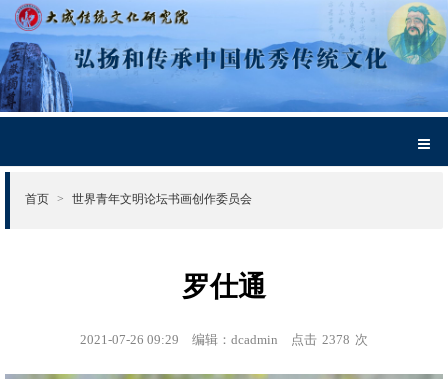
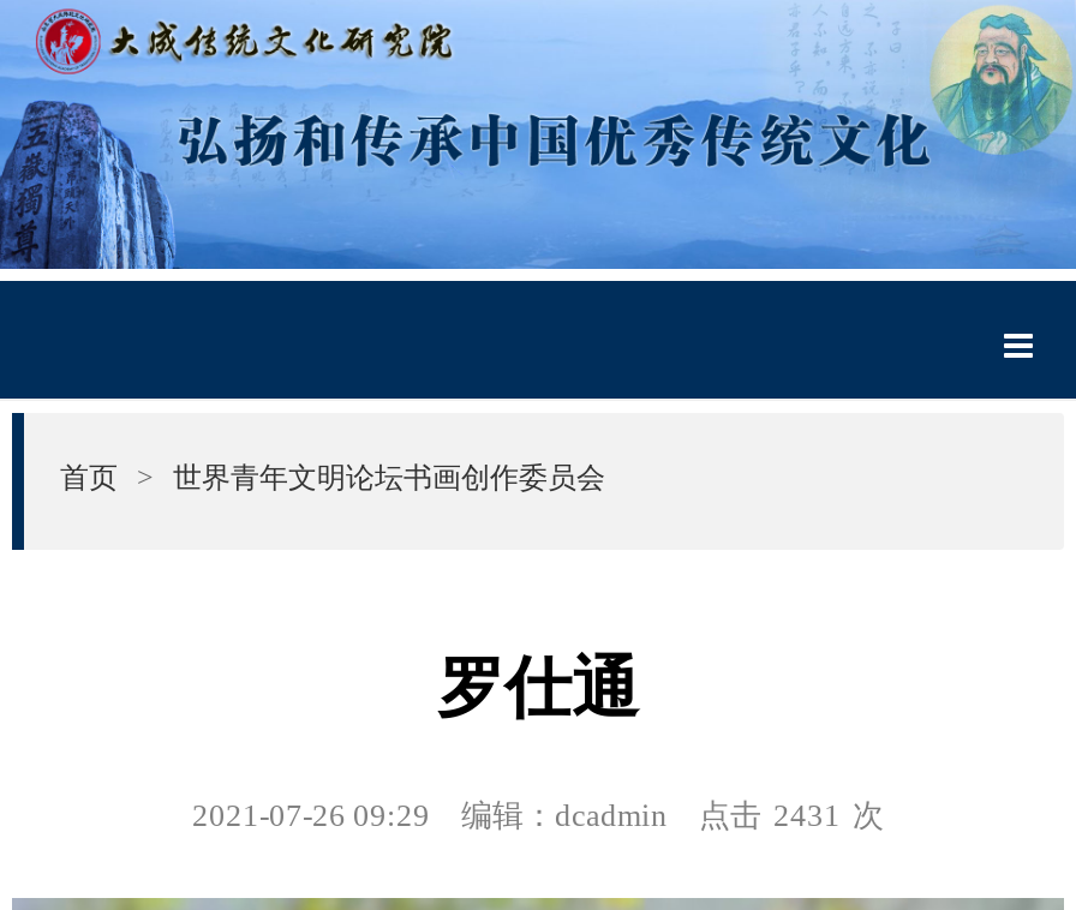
[80,332,368,347] 2021-07-26 09:29 编辑：dcadmin 点击 2378 次 -> [192,797,884,833] 2021-07-26 09:29 编辑：dcadmin 点击 2431 次

